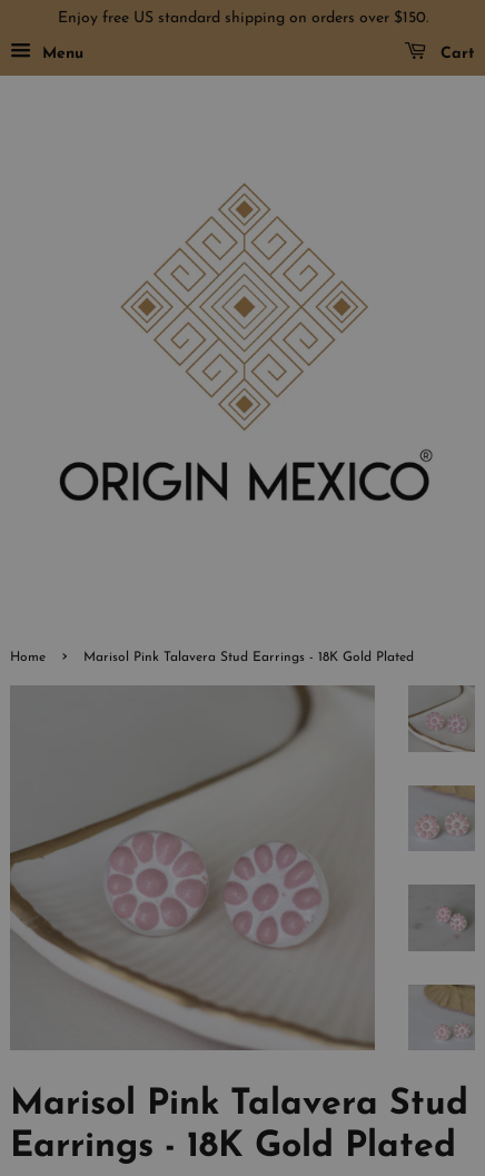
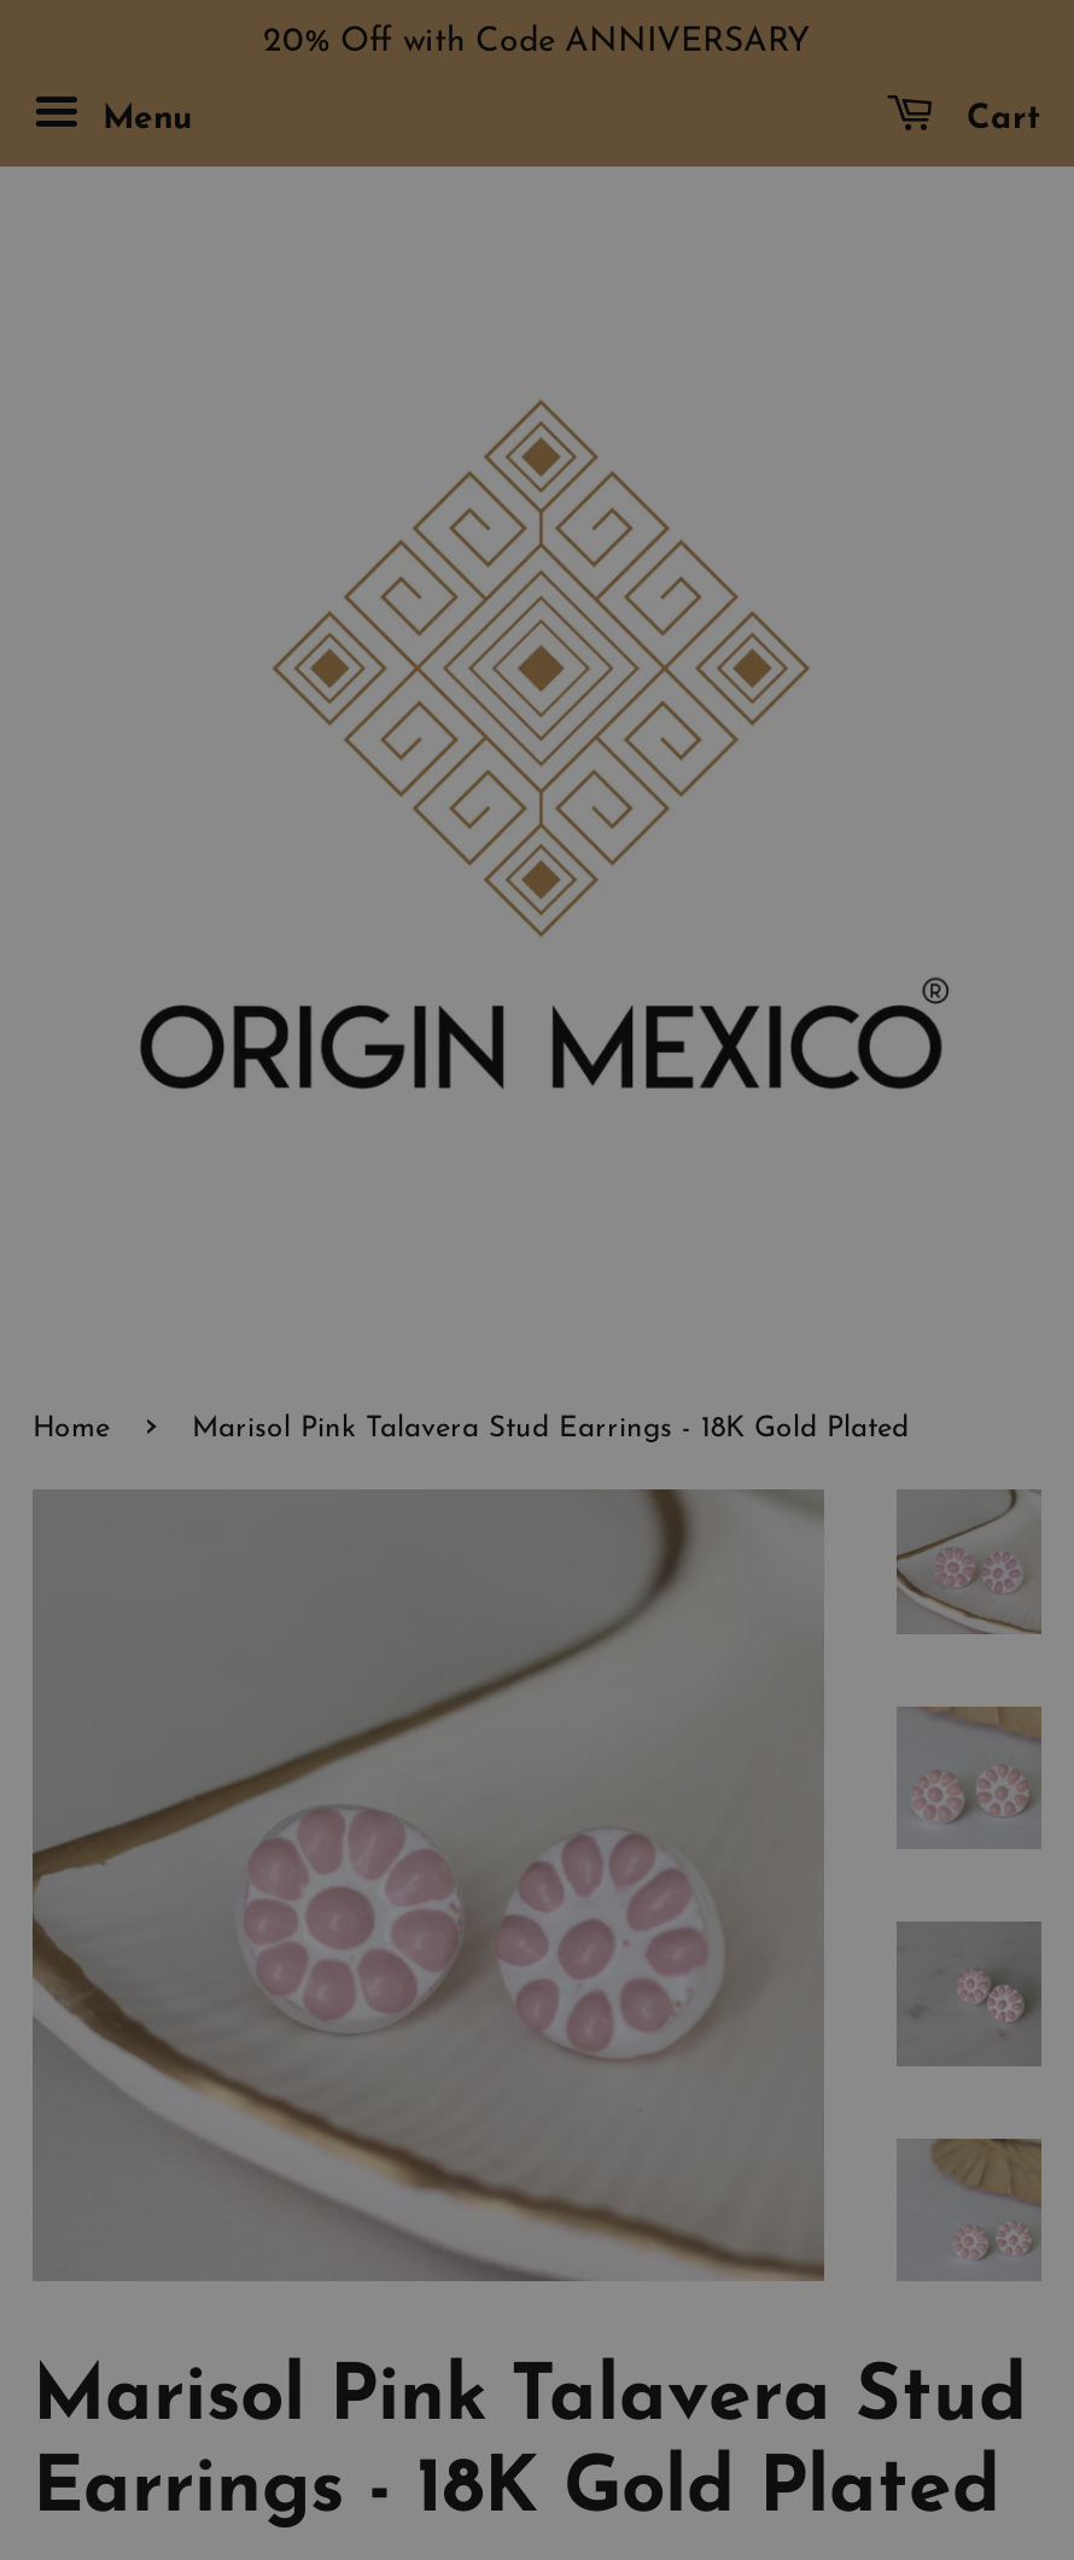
[57,10,428,27] Enjoy free US standard shipping on orders over $150. -> [263,24,811,60] 20% Off with Code ANNIVERSARY

